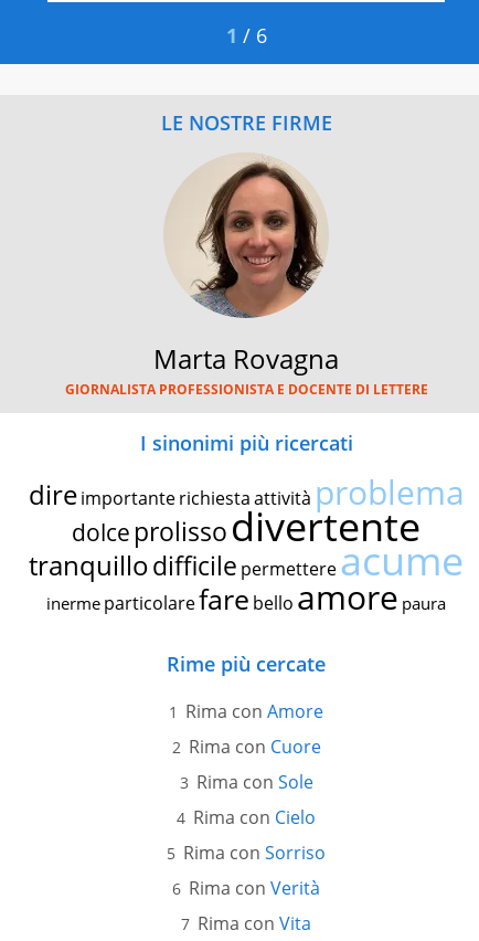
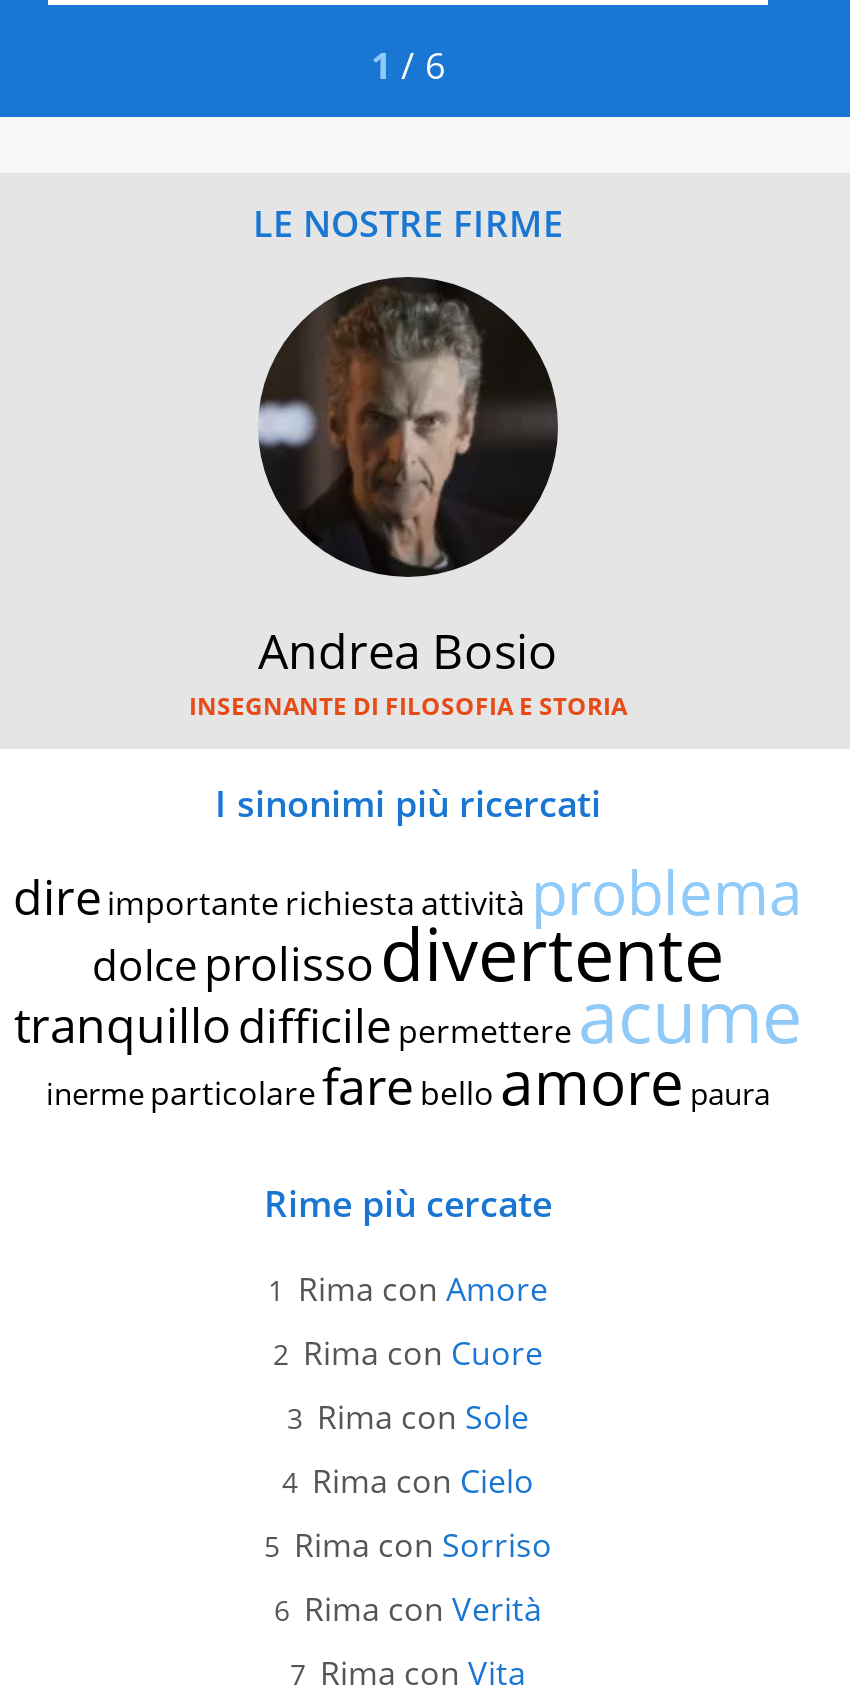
[65,152,428,398] [image] | Marta Rovagna | GIORNALISTA PROFESSIONISTA E DOCENTE DI LETTERE -> [189,275,627,722] [image] | Andrea Bosio | INSEGNANTE DI FILOSOFIA E STORIA

